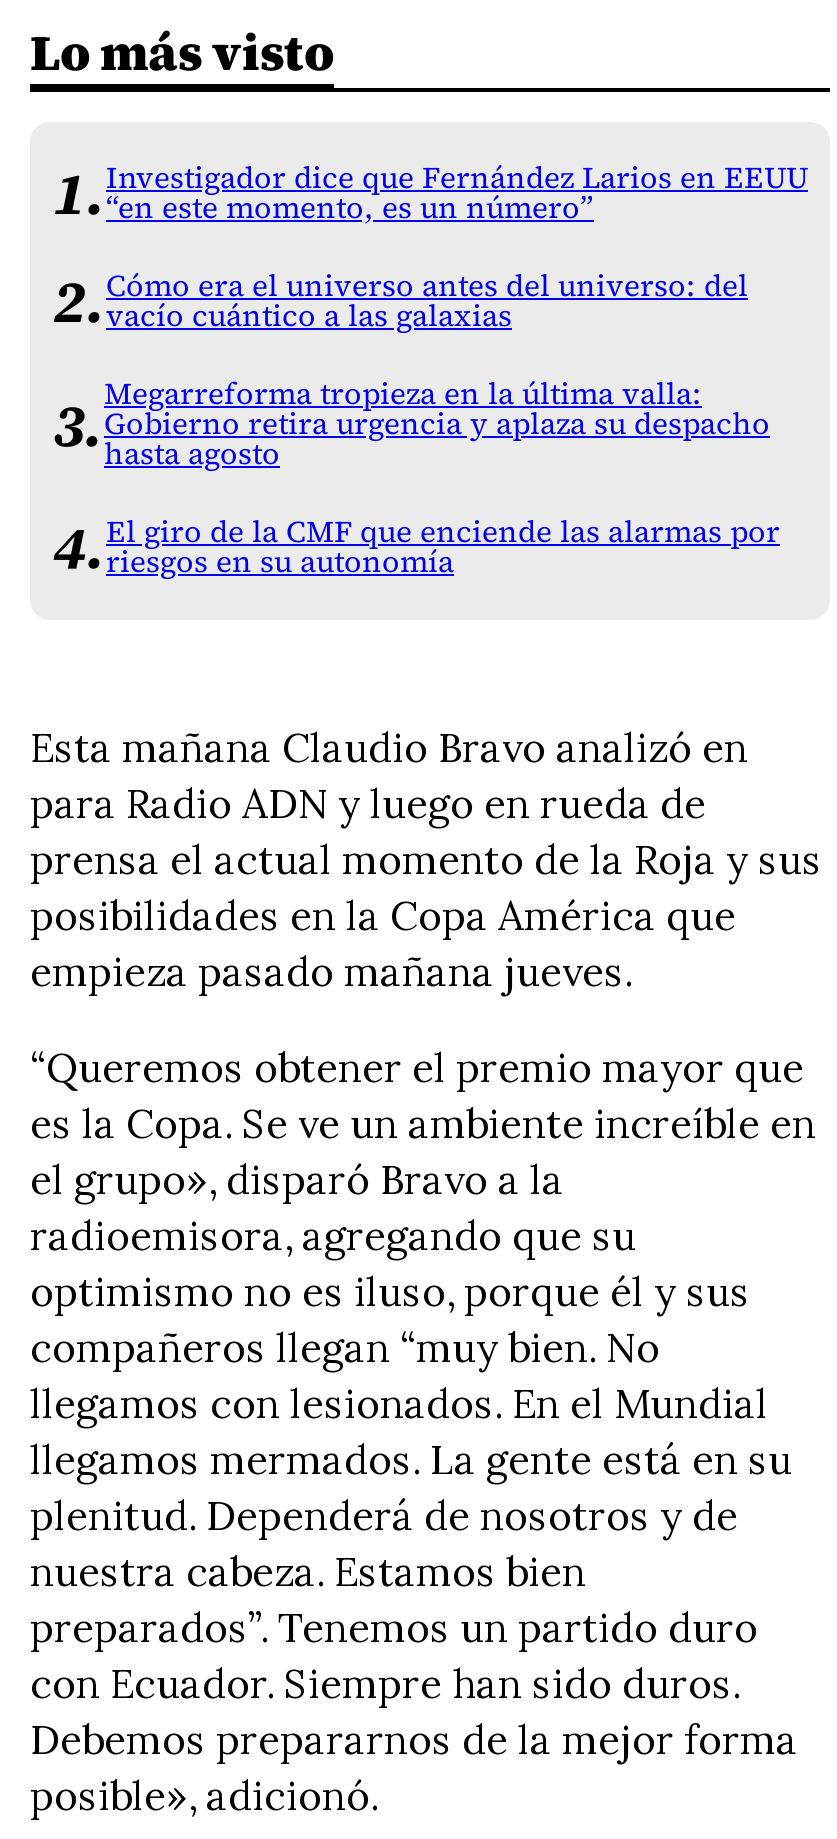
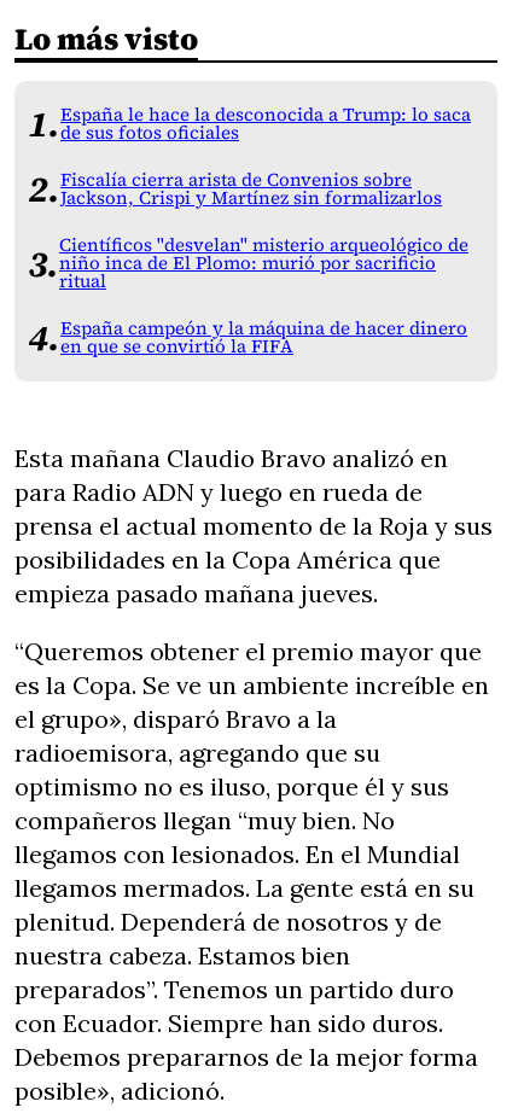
[106,159,808,229] Investigador dice que Fernández Larios en EEUU | “en este momento, es un número” -> [60,103,471,145] España le hace la desconocida a Trump: lo saca | de sus fotos oficiales
[106,267,748,337] Cómo era el universo antes del universo: del | vacío cuántico a las galaxias -> [60,168,442,210] Fiscalía cierra arista de Convenios sobre | Jackson, Crispi y Martínez sin formalizarlos
[104,375,770,475] Megarreforma tropieza en la última valla: | Gobierno retira urgencia y aplaza su despacho | hasta agosto -> [59,233,468,294] Científicos "desvelan" misterio arqueológico de | niño inca de El Plomo: murió por sacrificio | ritual
[106,513,780,583] El giro de la CMF que enciende las alarmas por | riesgos en su autonomía -> [60,317,467,359] España campeón y la máquina de hacer dinero | en que se convirtió la FIFA

